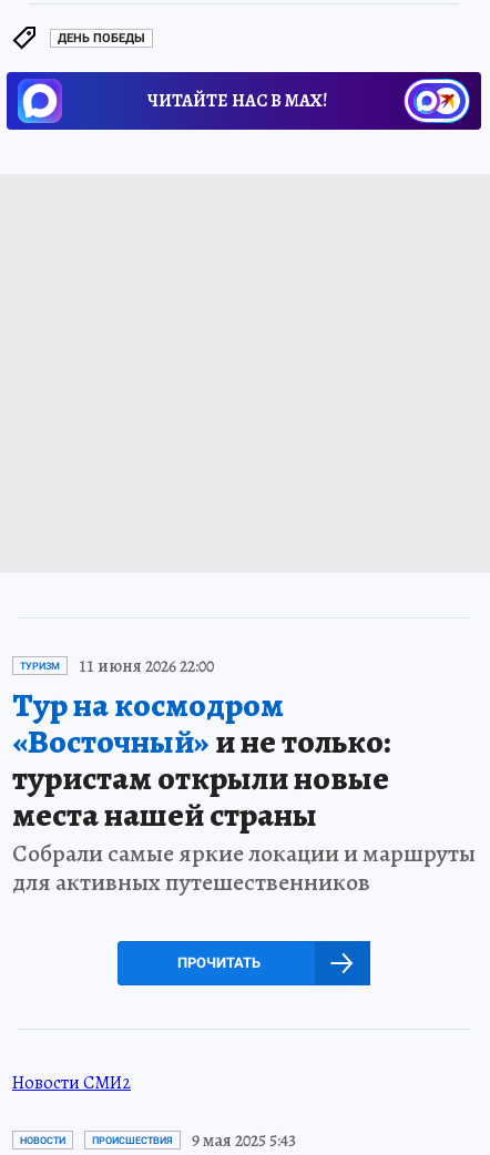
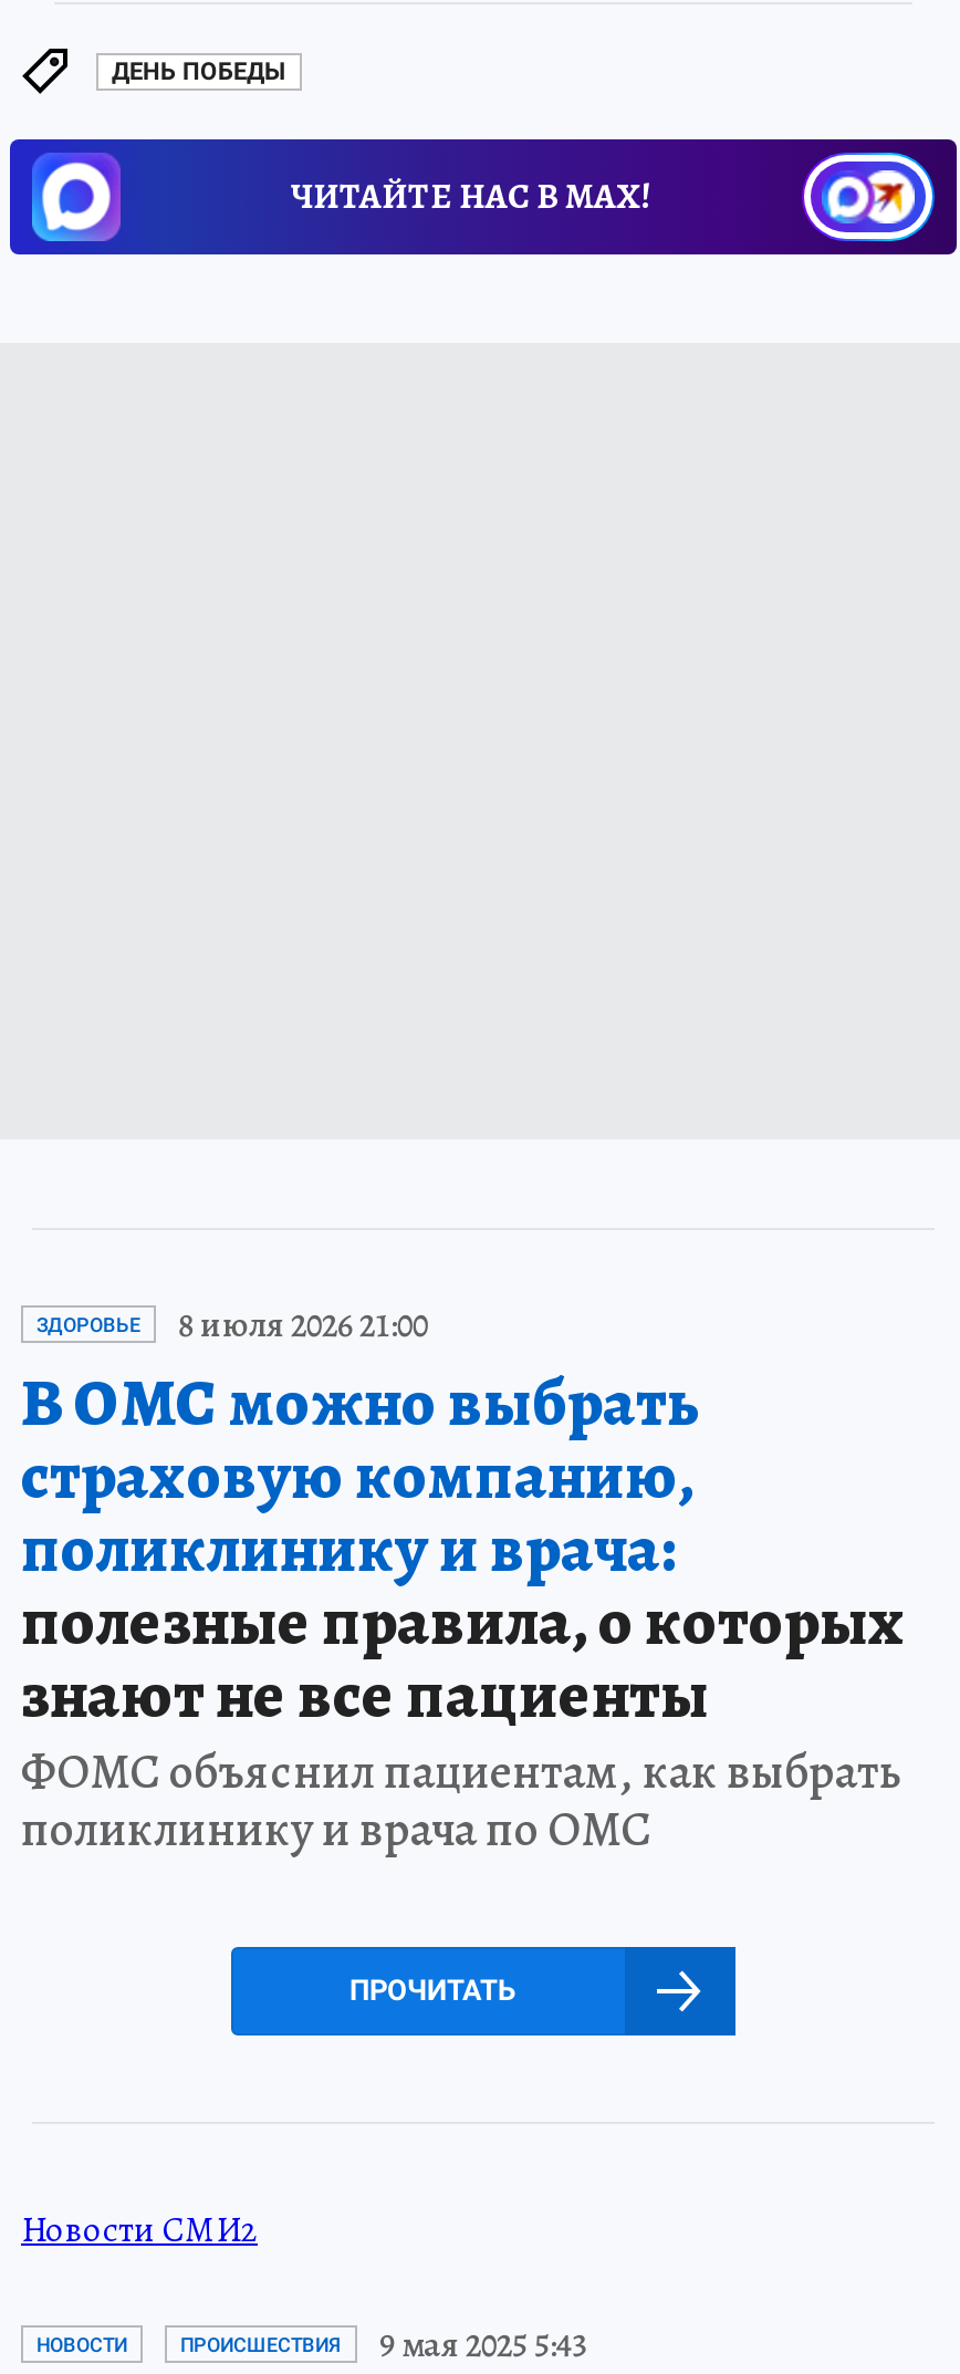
[12,654,476,899] ТУРИЗМ | 11 июня 2026 22:00 | Тур на космодром | «Восточный»и не только: | туристам открыли новые | места нашей страны | Собрали самые яркие локации и маршруты | для активных путешественников -> [21,1300,906,1862] ЗДОРОВЬЕ | 8 июля 2026 21:00 | В ОМС можно выбрать | страховую компанию, | поликлинику и врача: | полезные правила, о которых | знают не все пациенты | ФОМС объяснил пациентам, как выбрать | поликлинику и врача по ОМС

